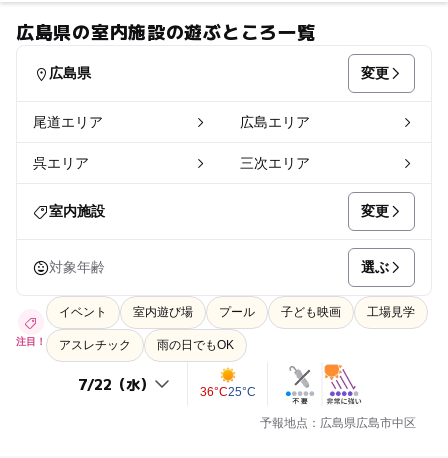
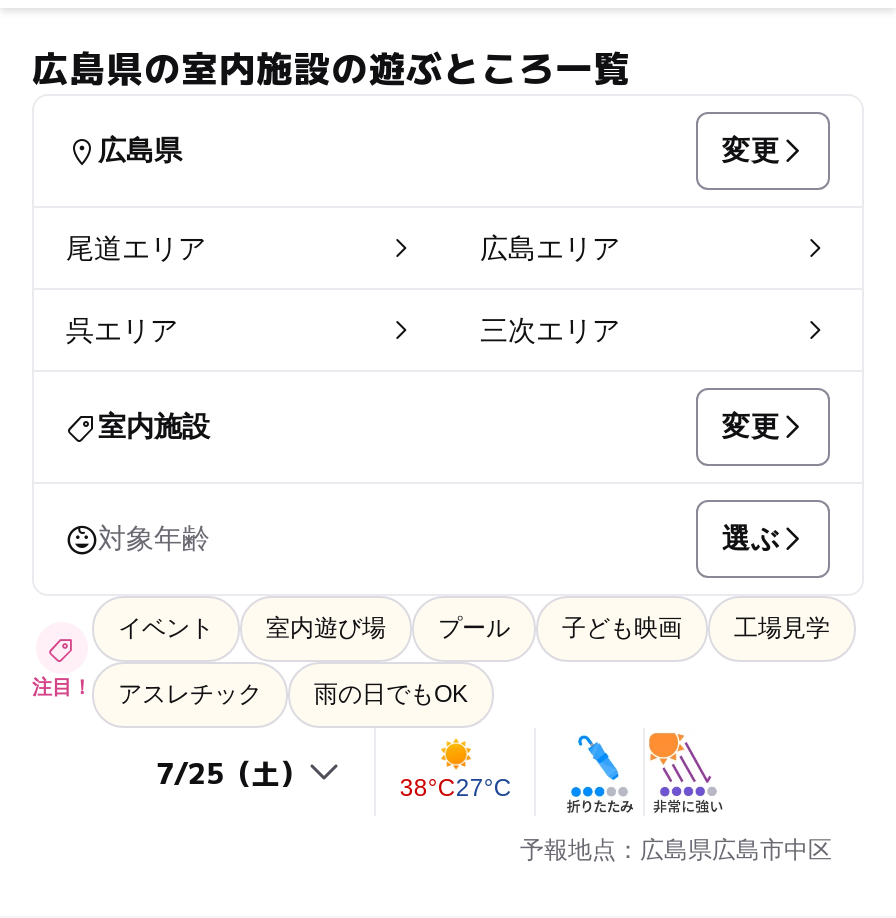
[200,365,316,404] [image] | 36°C25°C -> [400,734,634,814] [image] | 38°C27°C

